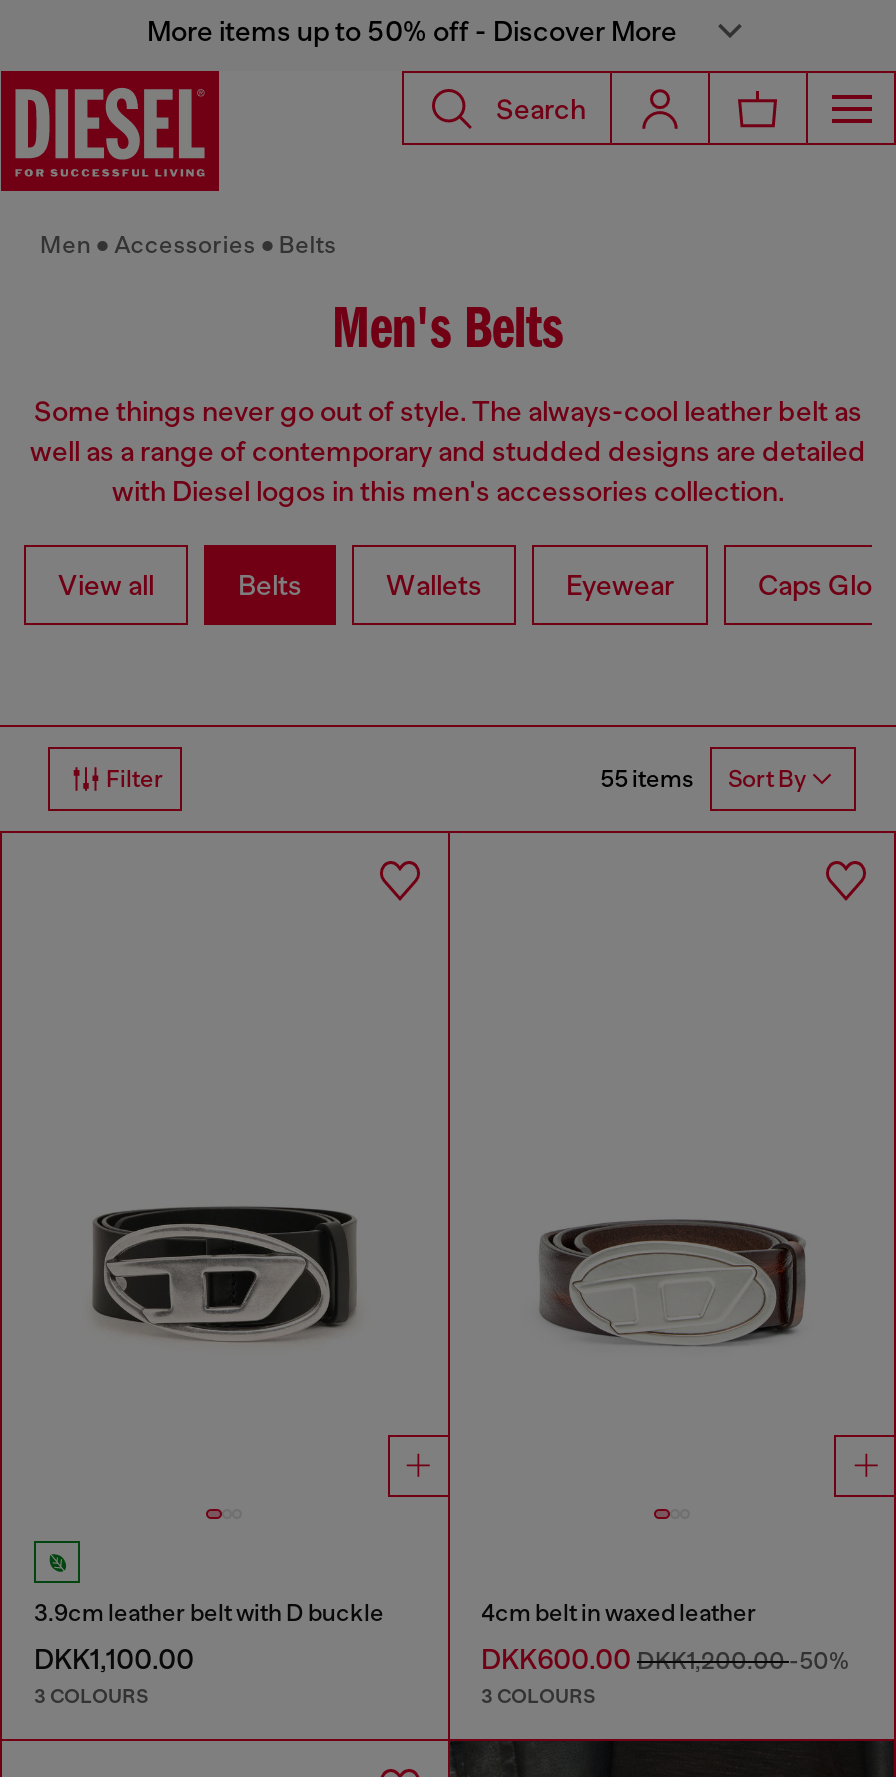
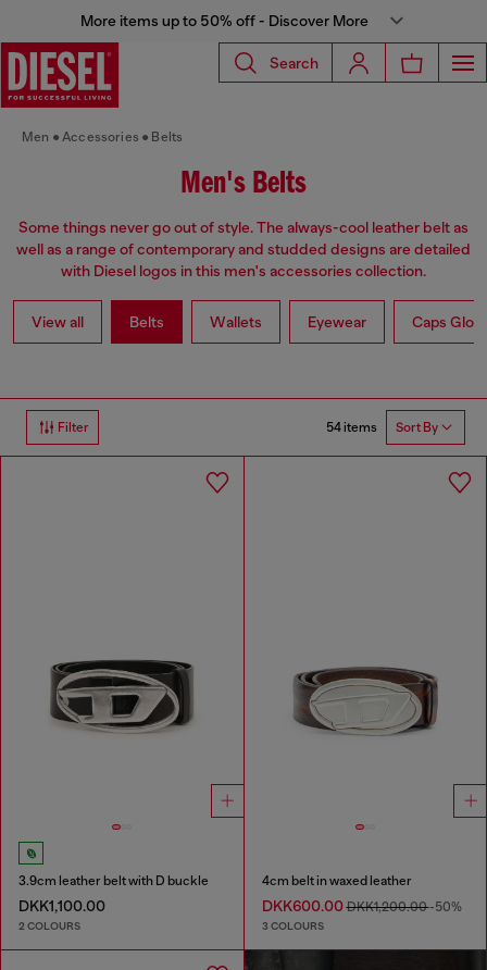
[600,765,806,794] 55 items Sort By -> [326,420,438,435] 54 items Sort By
[34,1682,148,1708] 3 COLOURS -> [18,918,80,933] 2 COLOURS

